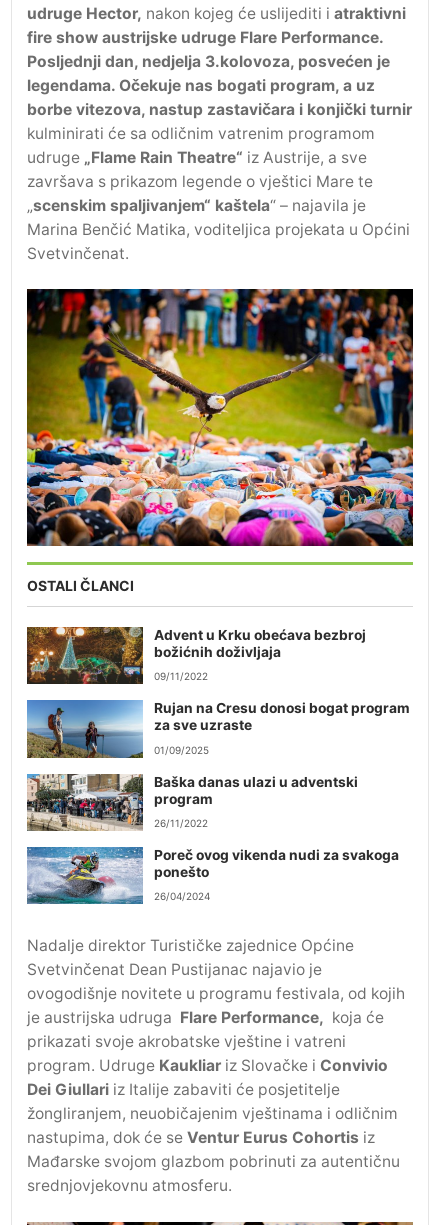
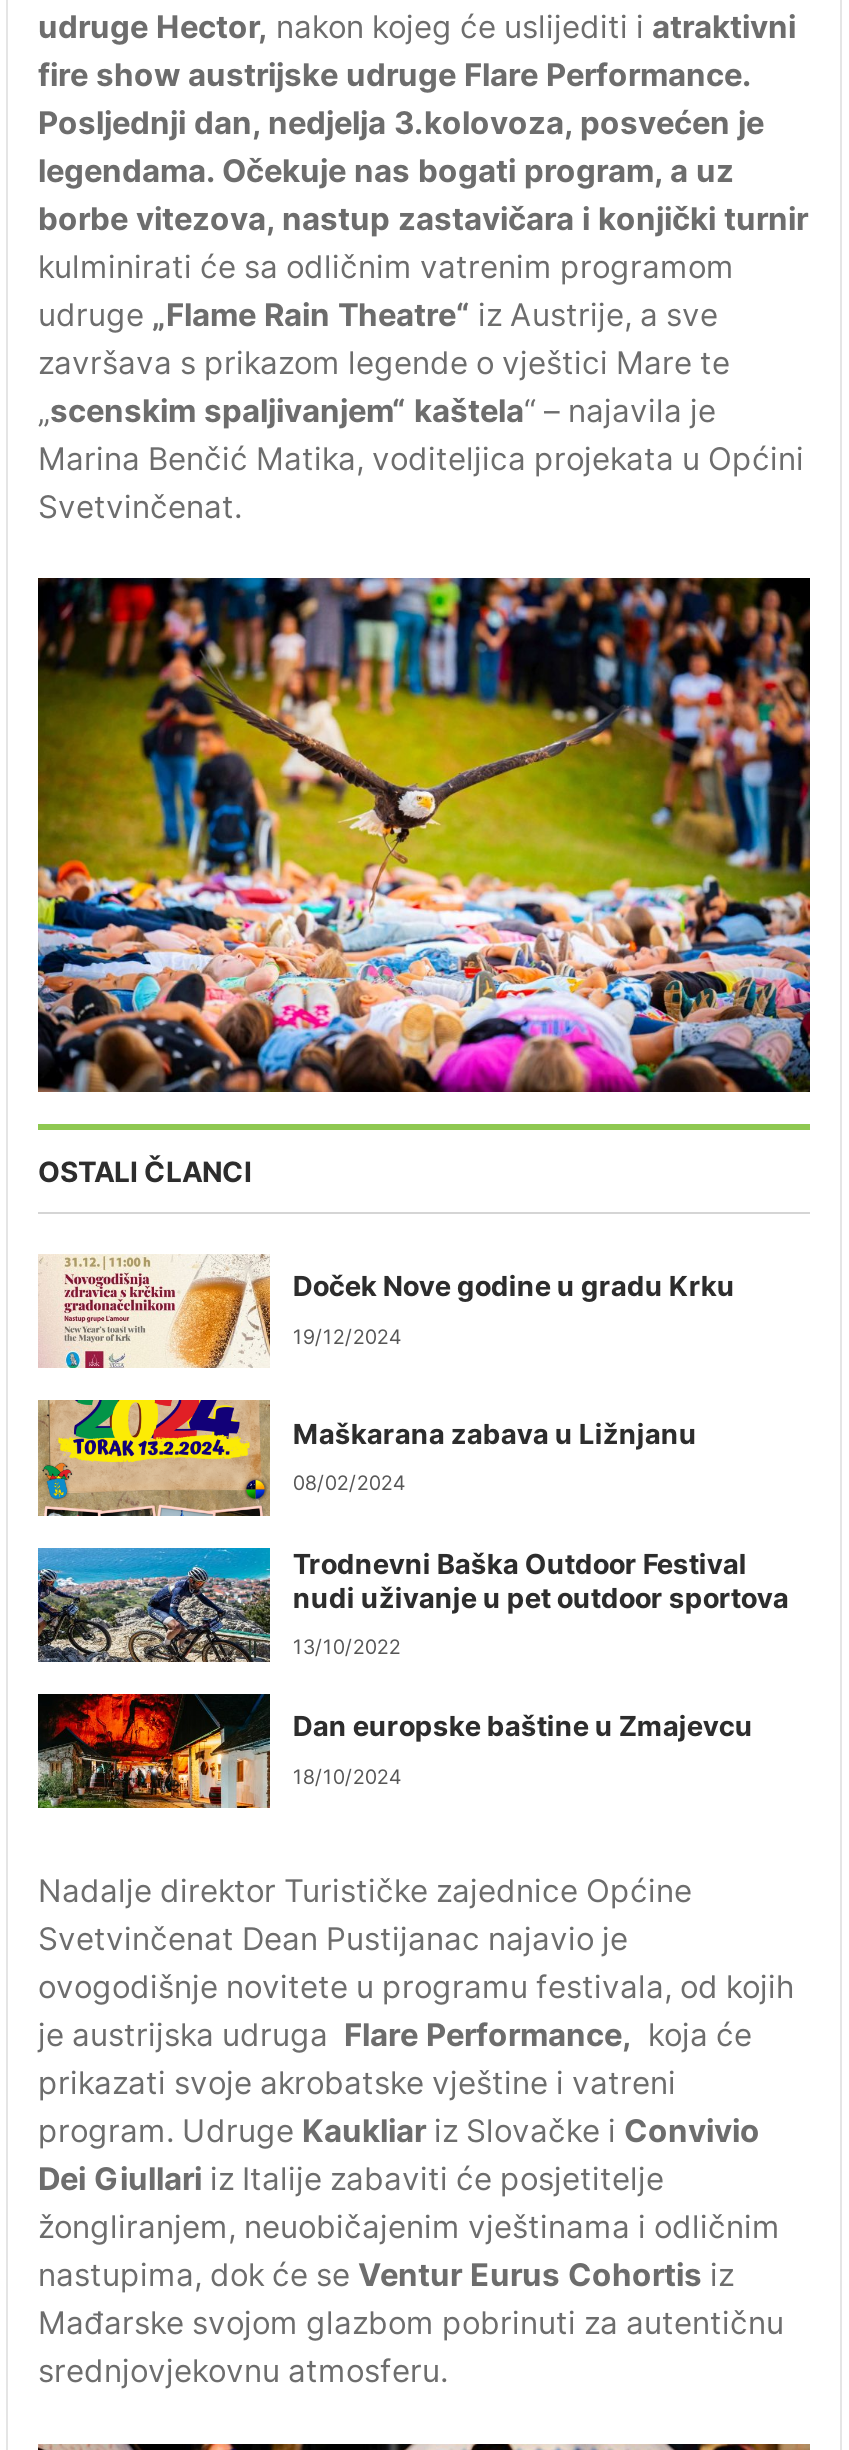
[26,626,366,685] [image] | Advent u Krku obećava bezbroj | božićnih doživljaja -> [38,1254,735,1370] [image] | Doček Nove godine u gradu Krku
[154,670,208,682] 09/11/2022 -> [293,1323,401,1347] 19/12/2024
[26,699,410,759] [image] | Rujan na Cresu donosi bogat program | za sve uzraste -> [36,1398,697,1518] [image] | Maškarana zabava u Ližnjanu
[154,744,209,756] 01/09/2025 -> [293,1470,405,1494] 08/02/2024
[27,773,358,831] [image] | Baška danas ulazi u adventski | program -> [36,1546,789,1664] [image] | Trodnevni Baška Outdoor Festival | nudi uživanje u pet outdoor sportova
[154,817,208,829] 26/11/2022 -> [293,1634,401,1658] 13/10/2022
[26,846,399,905] [image] | Poreč ovog vikenda nudi za svakoga | ponešto -> [36,1692,753,1810] [image] | Dan europske baštine u Zmajevcu
[154,890,210,902] 26/04/2024 -> [293,1763,401,1787] 18/10/2024

